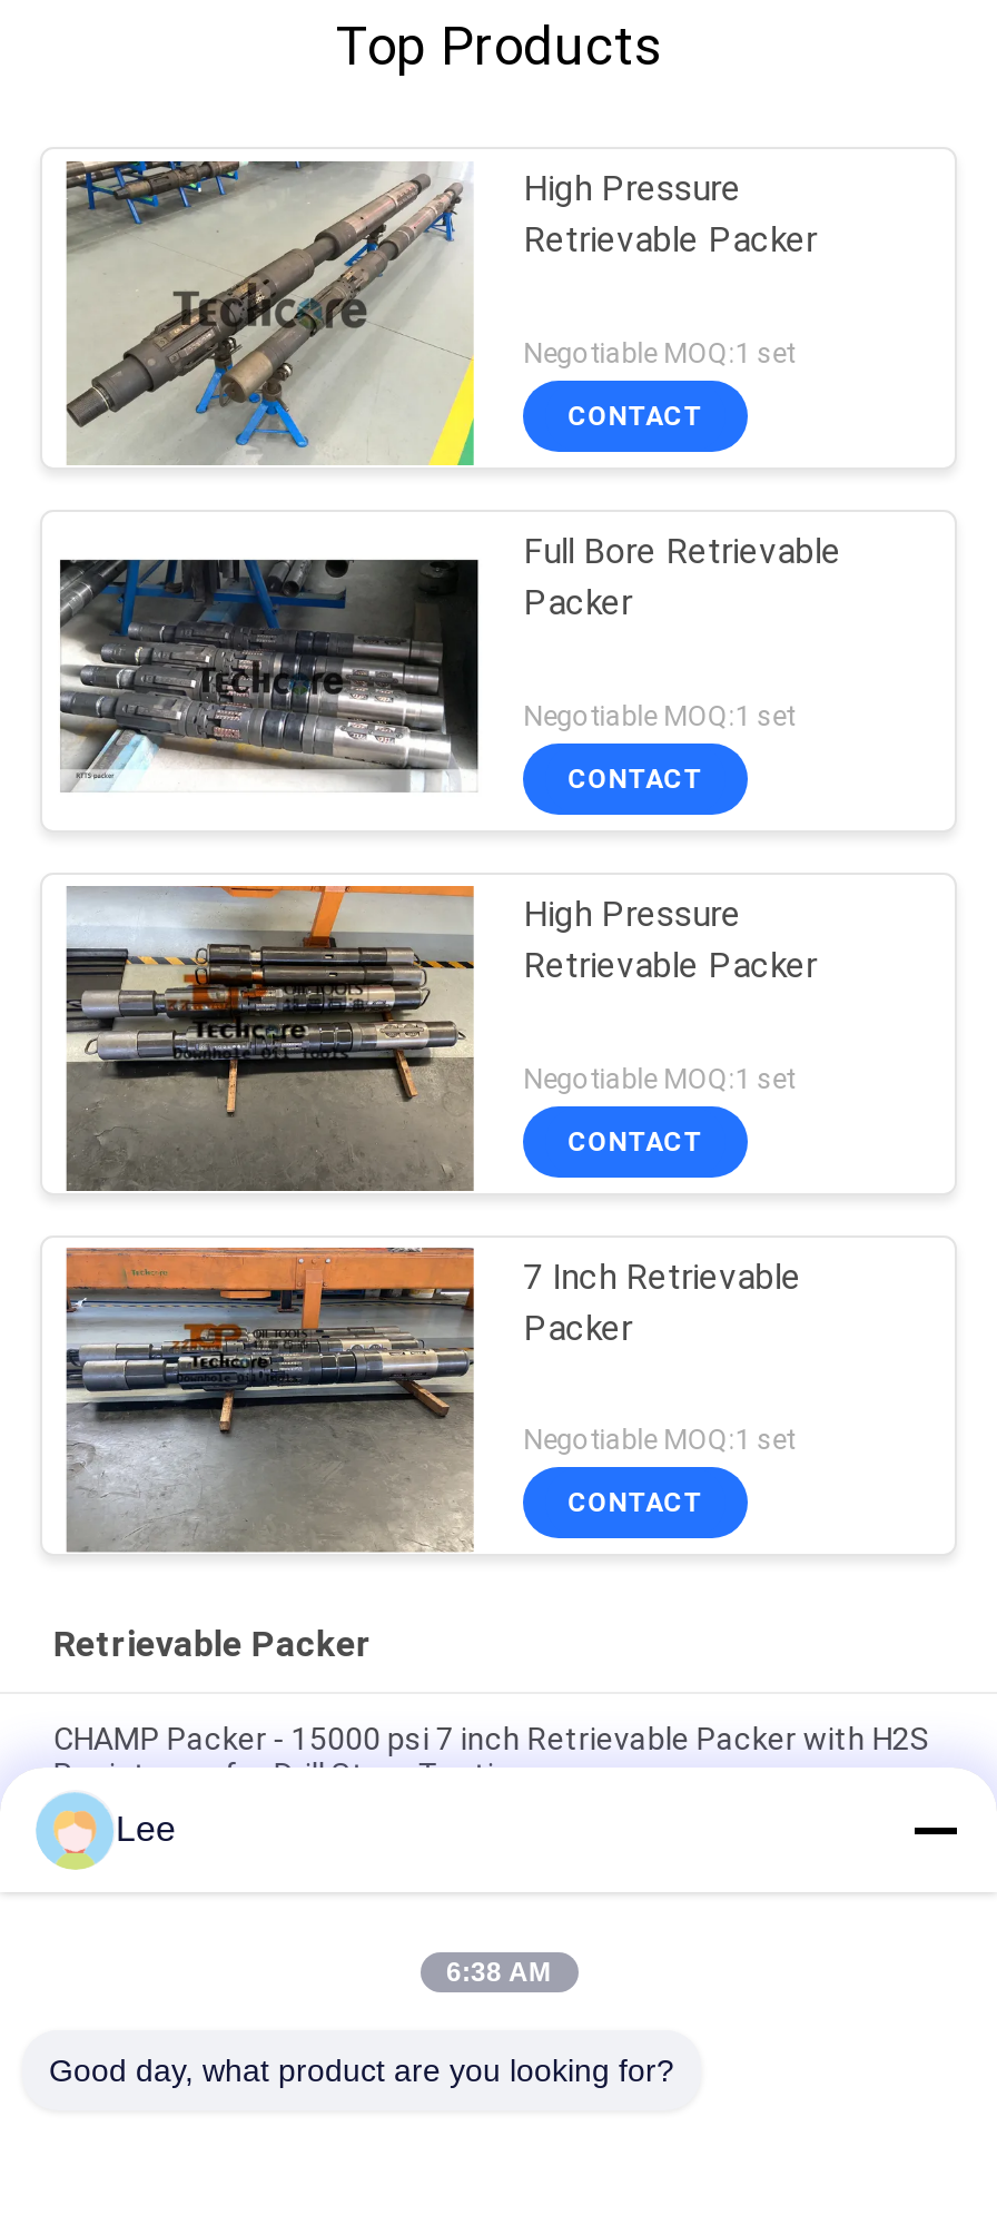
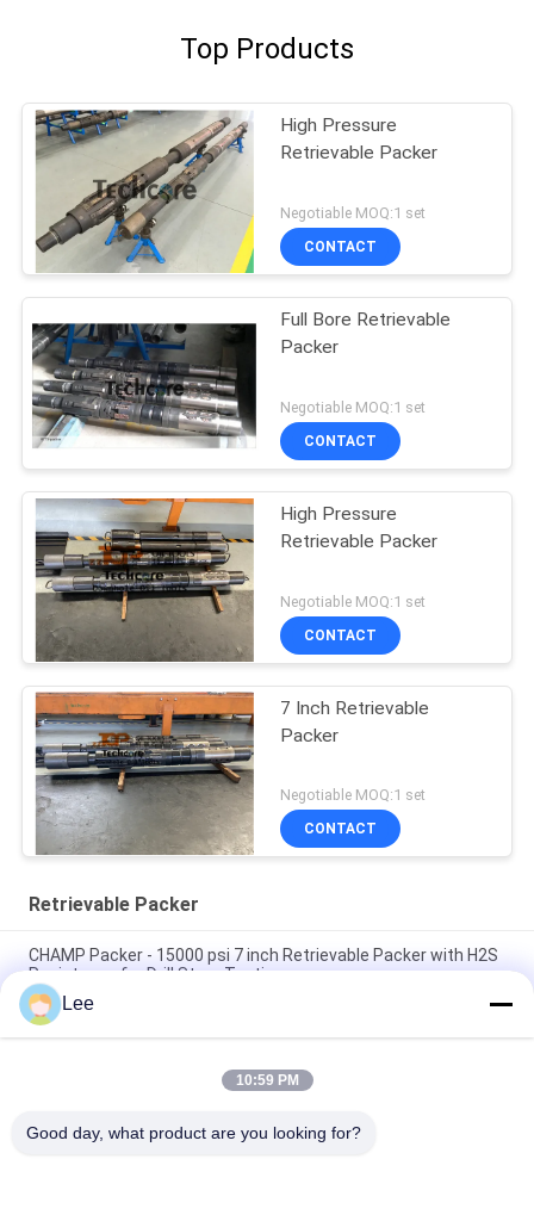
[446,1957,551,1988] 6:38 AM -> [235,1072,299,1089] 10:59 PM

